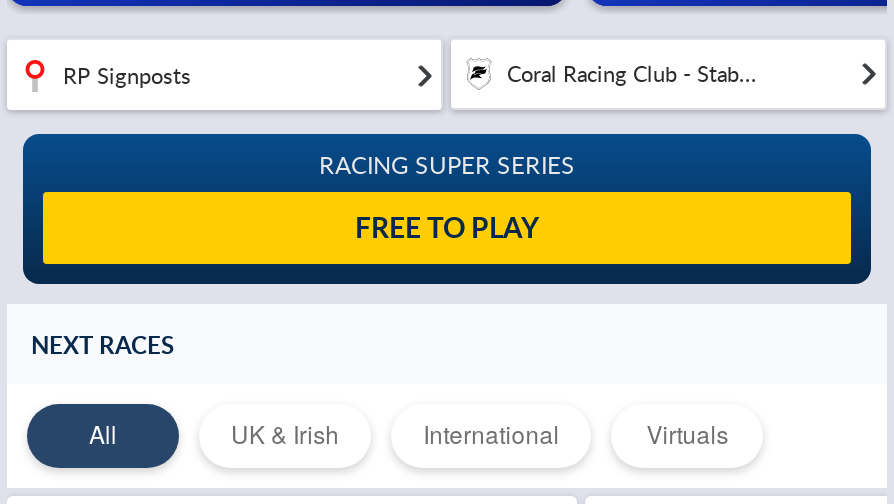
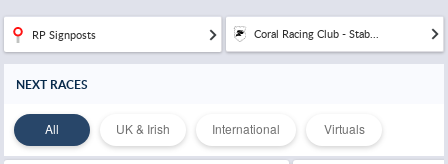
[13,132,879,286] [image] | RACING SUPER SERIES | FREE TO PLAY -> none

